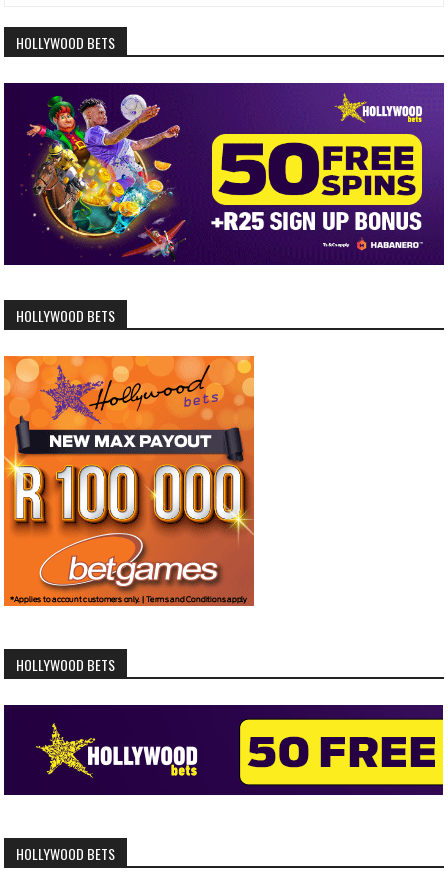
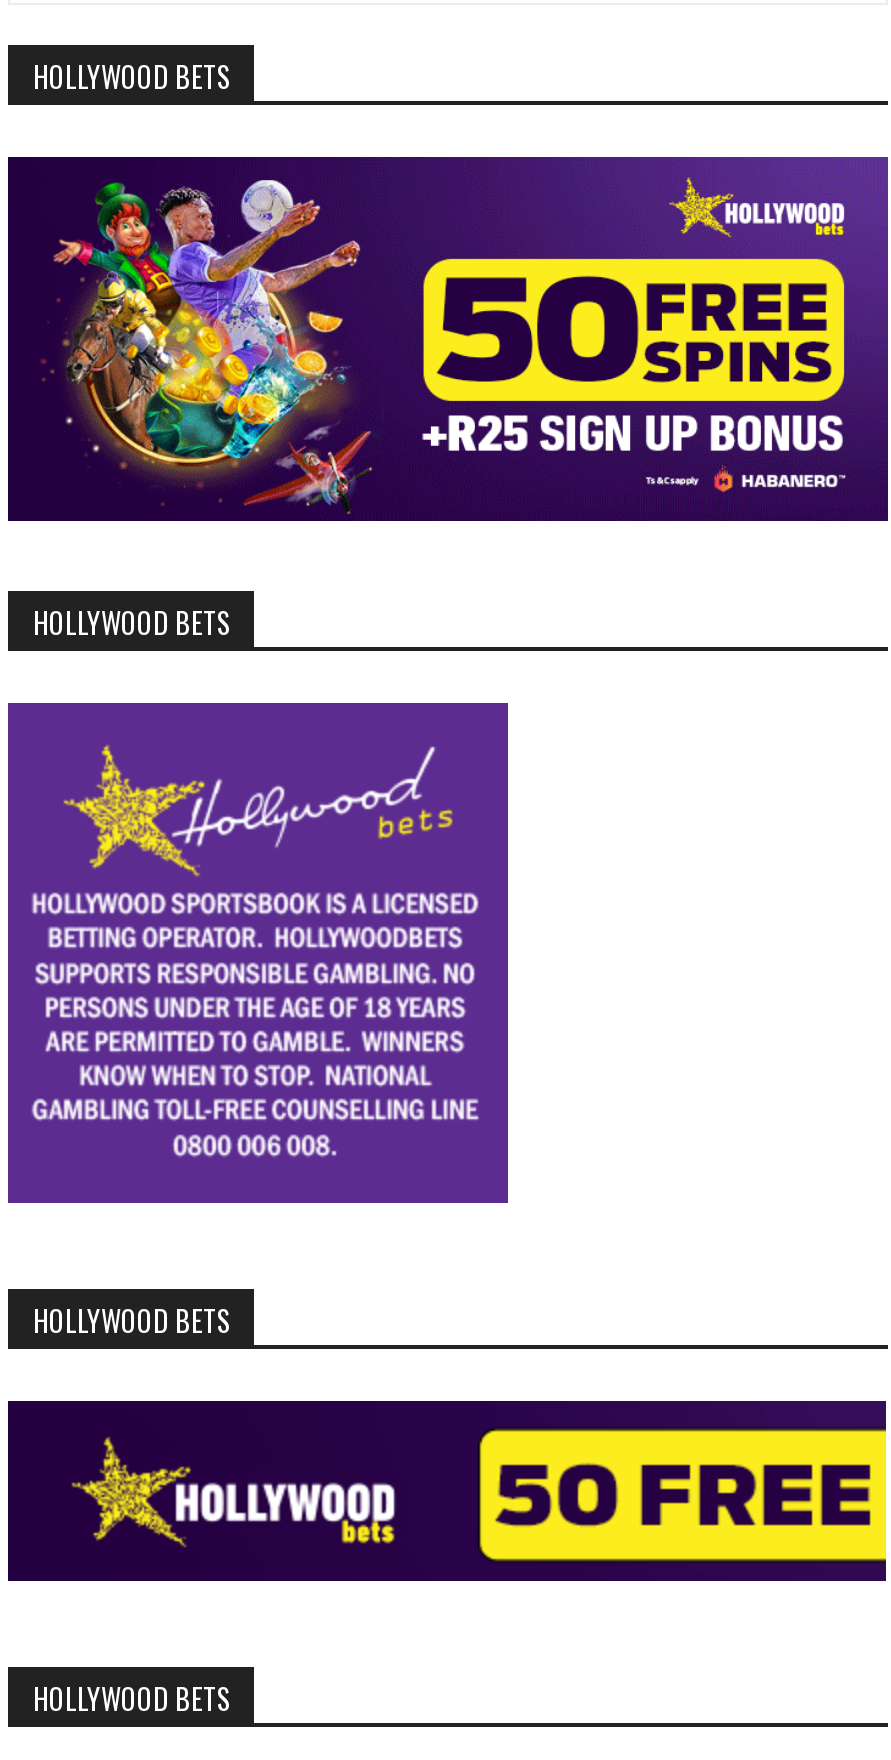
[3,355,255,607] [image] -> [6,701,510,1205] [image]

